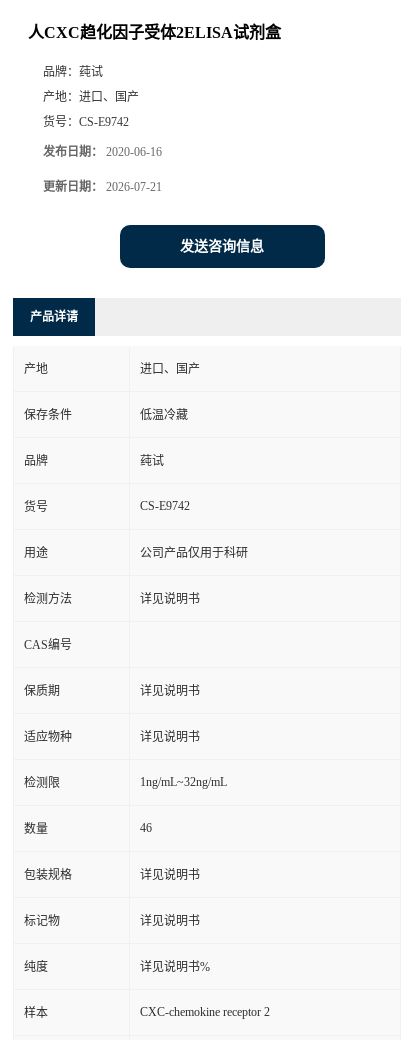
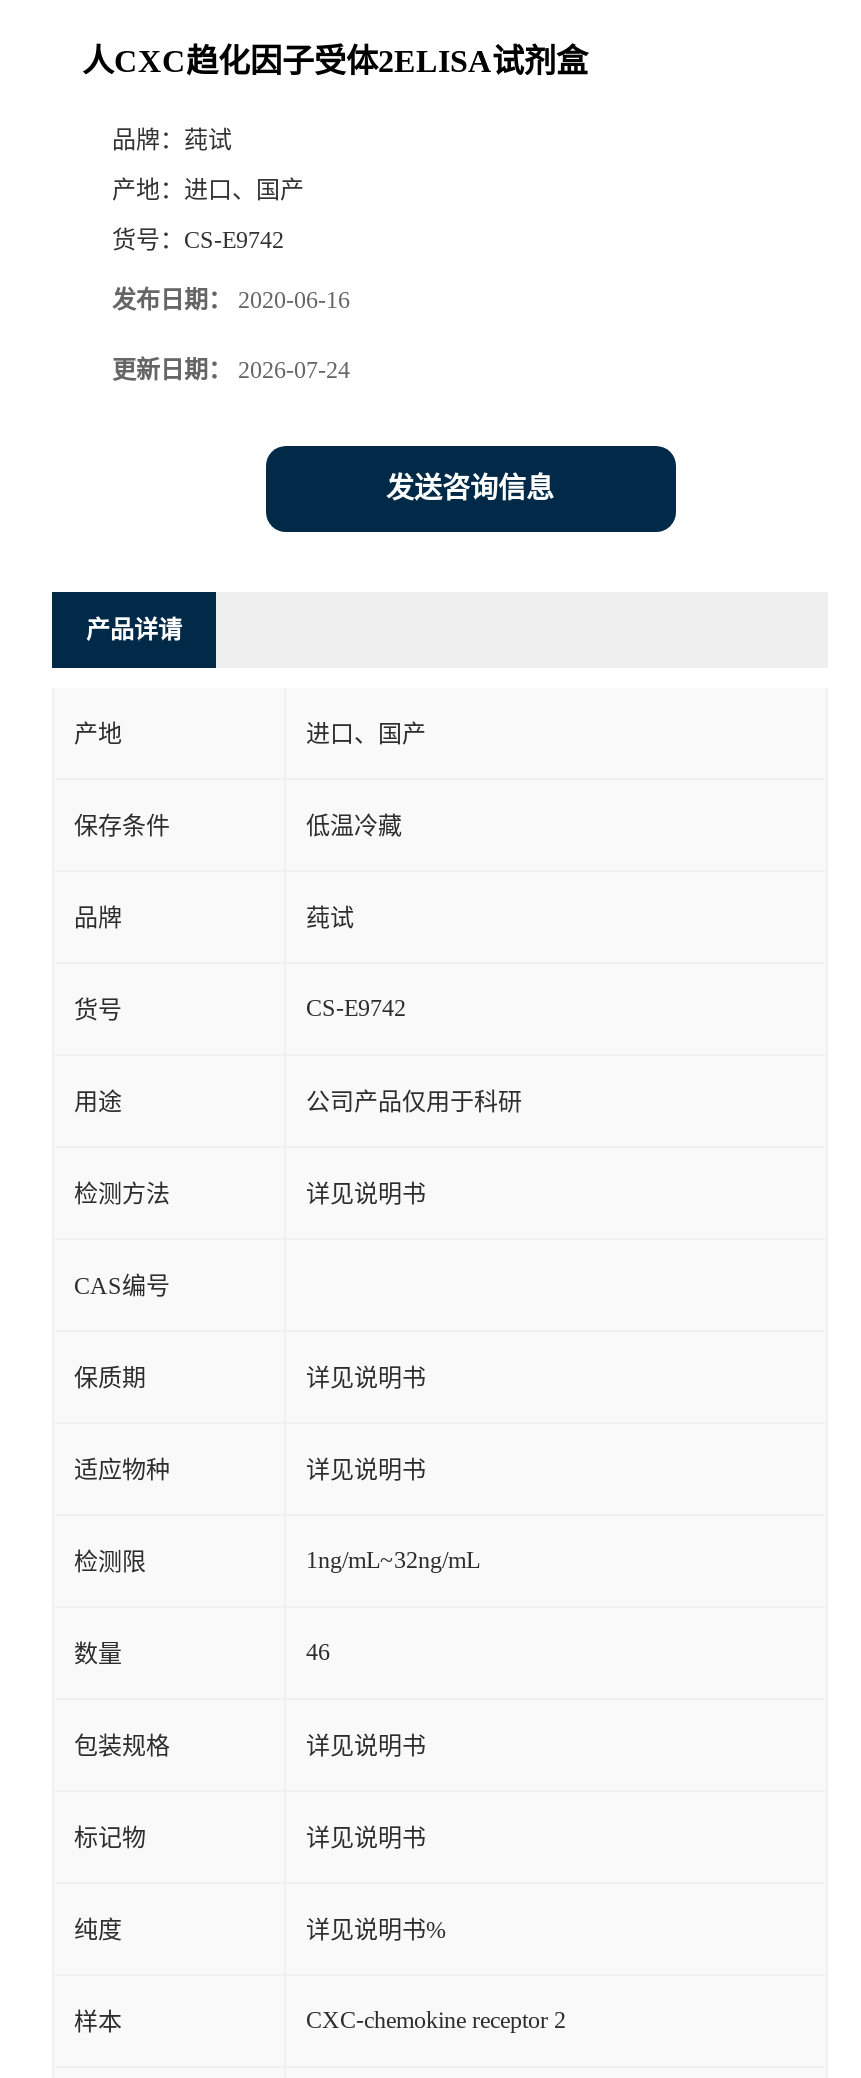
[43,180,162,194] 更新日期：2026-07-21 -> [112,356,350,384] 更新日期：2026-07-24

